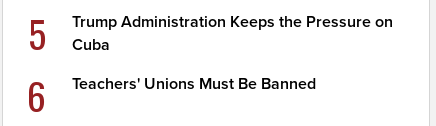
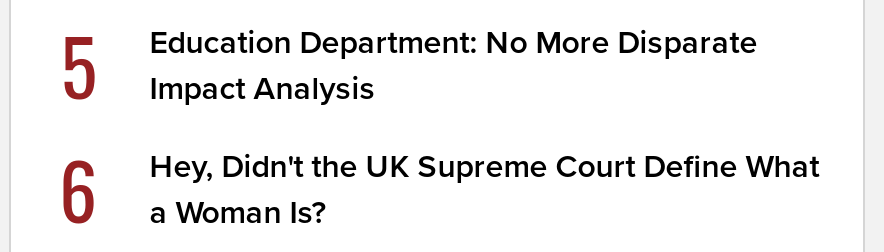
[72,12,393,55] Trump Administration Keeps the Pressure on | Cuba -> [149,23,757,109] Education Department: No More Disparate | Impact Analysis
[72,74,316,94] Teachers' Unions Must Be Banned -> [149,147,819,233] Hey, Didn't the UK Supreme Court Define What | a Woman Is?

